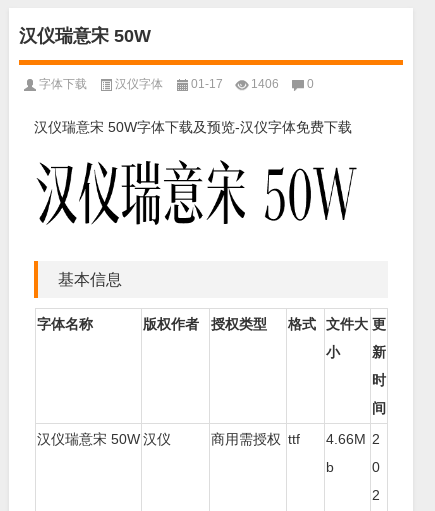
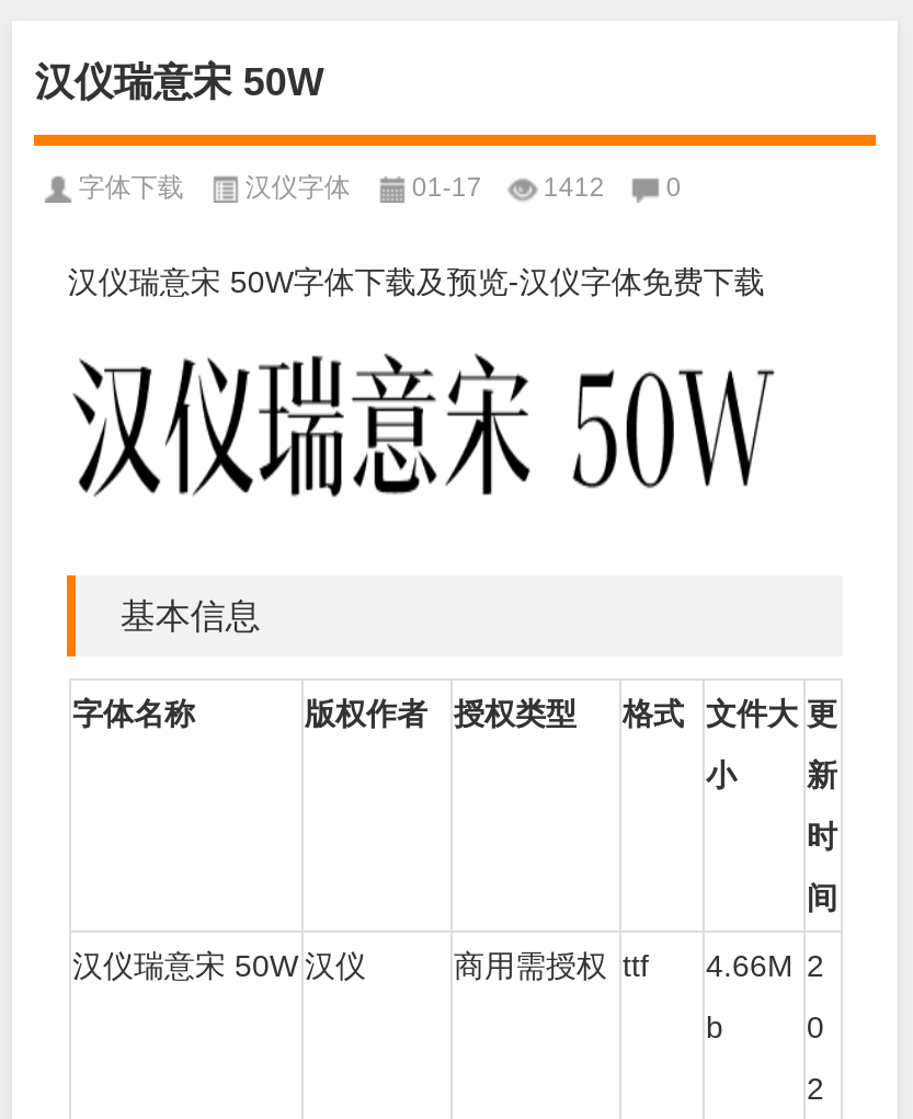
[39,76,314,90] 字体下载 汉仪字体 01-17 1406 0 -> [79,171,682,202] 字体下载 汉仪字体 01-17 1412 0

